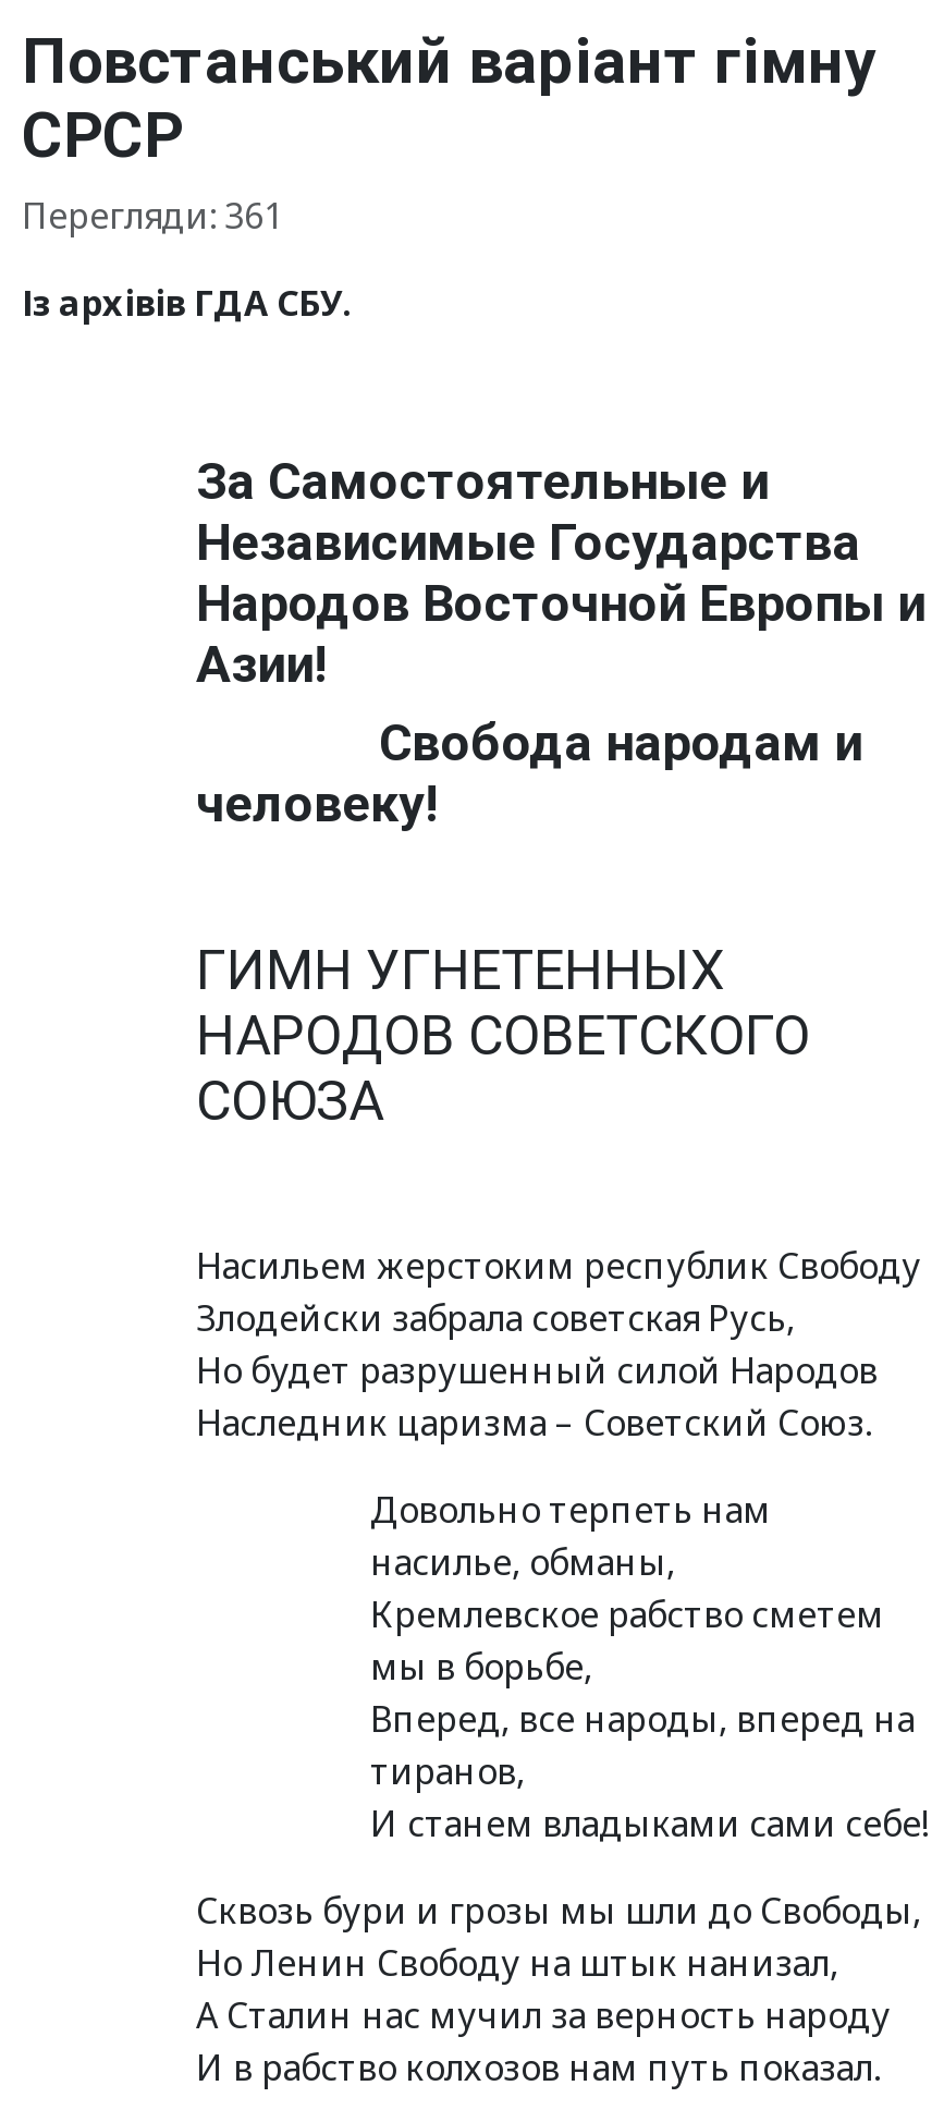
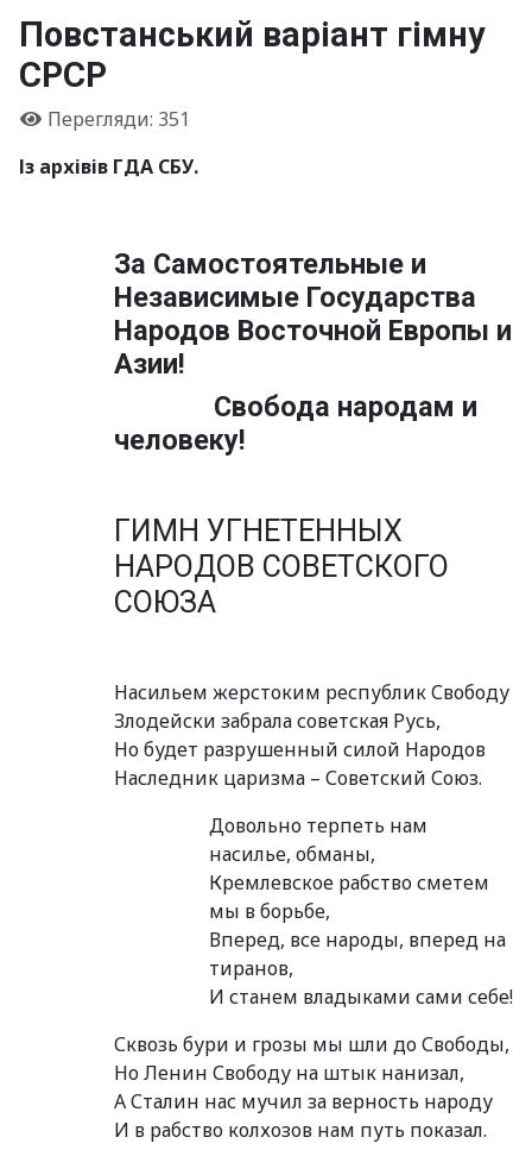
[22,191,283,239] Перегляди: 361 -> [47,105,190,132] Перегляди: 351

